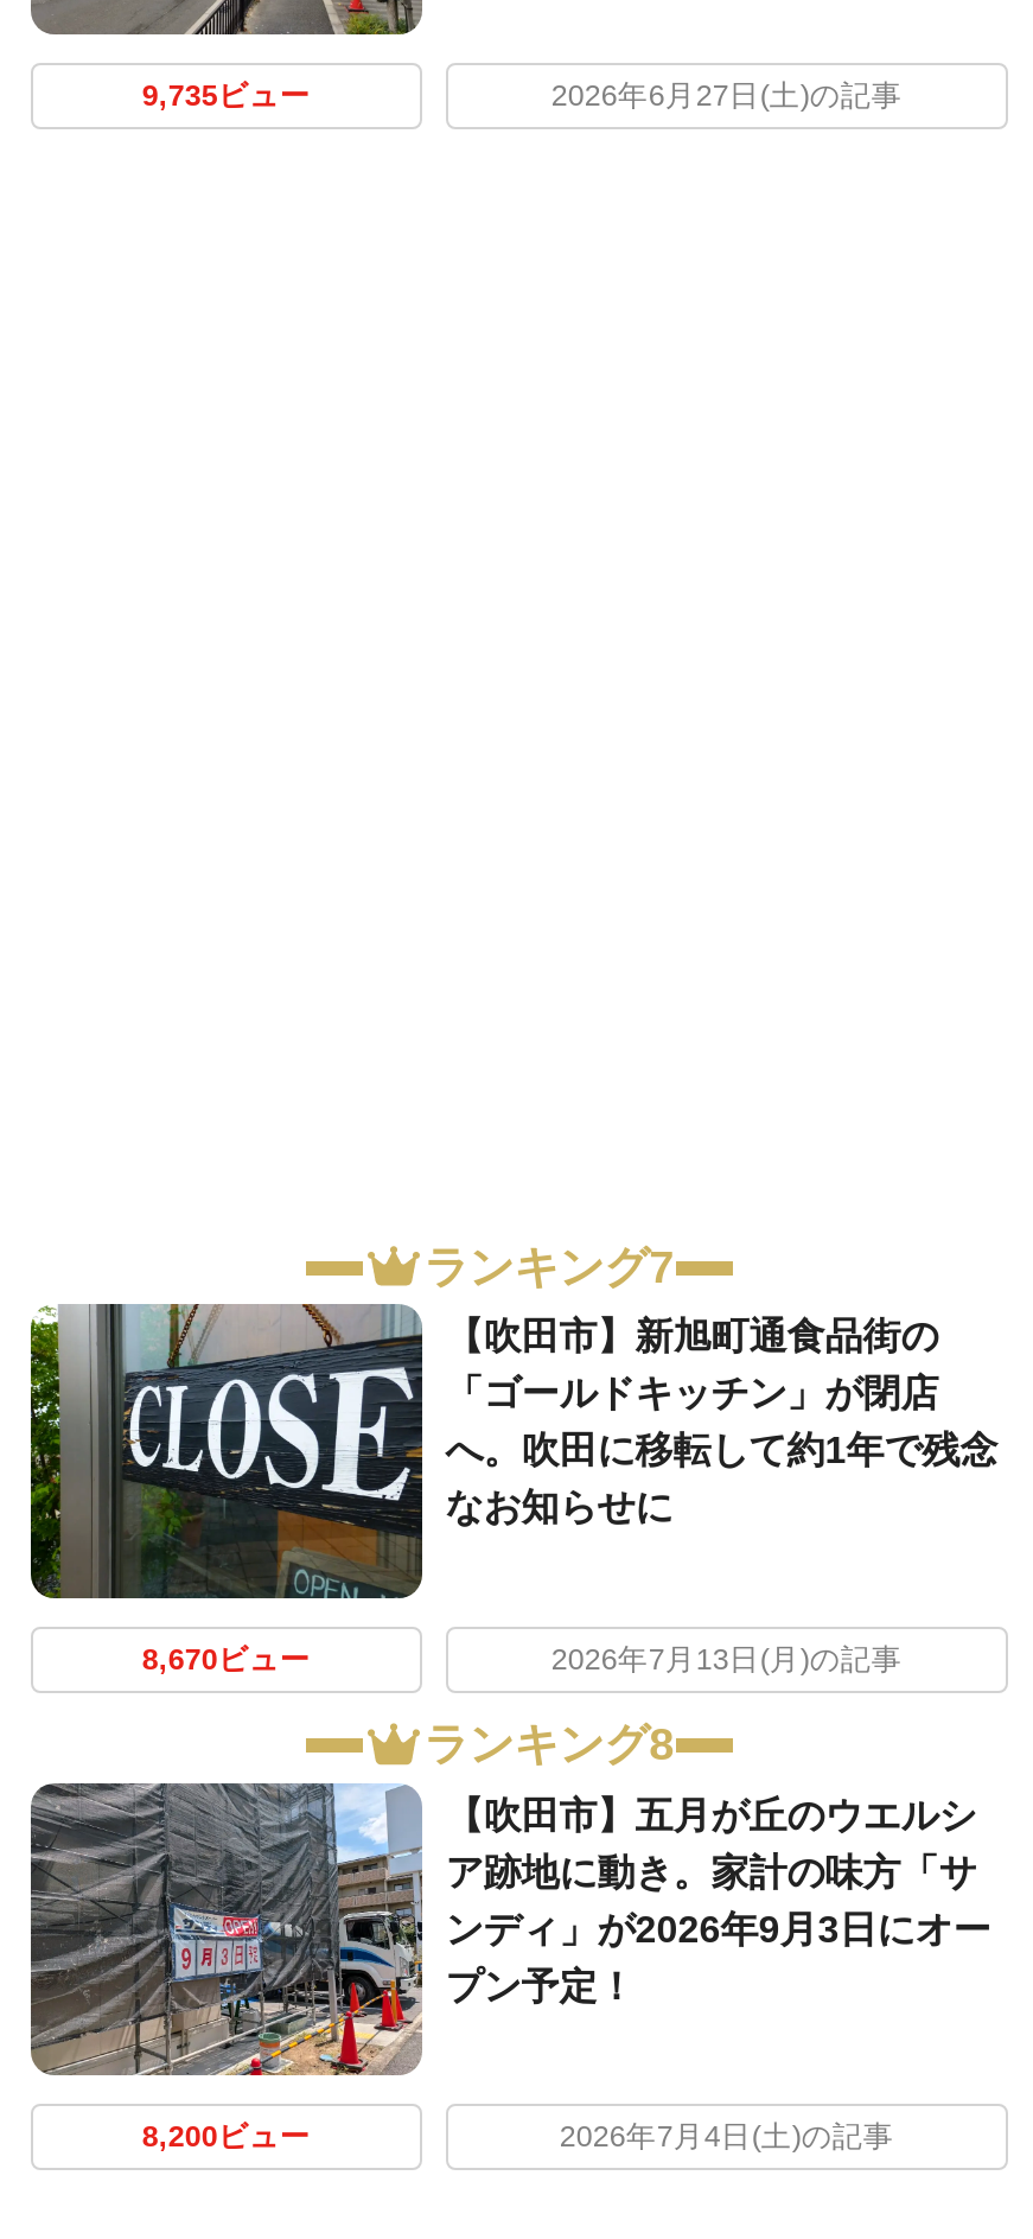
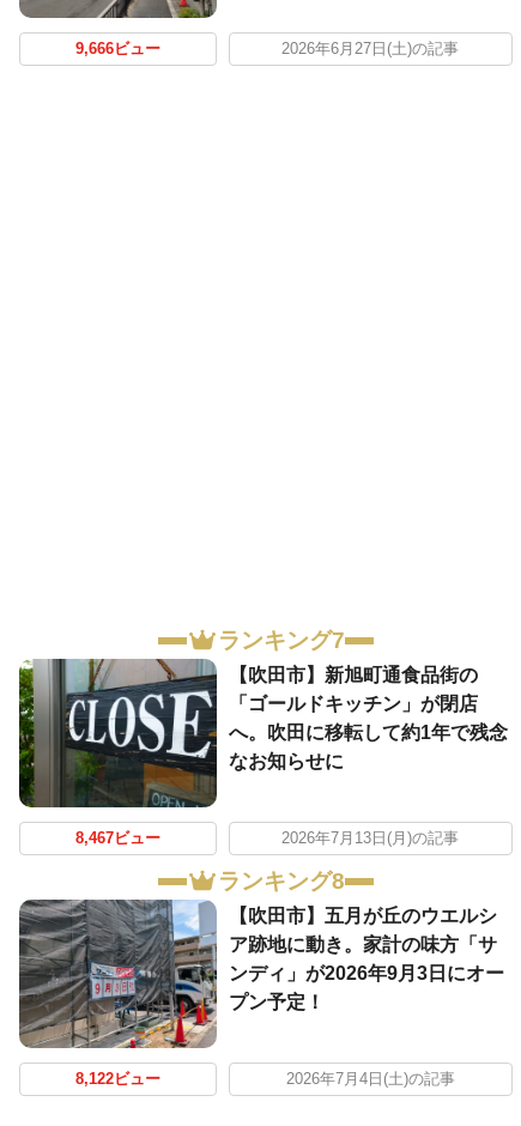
[142,79,310,113] 9,735ビュー -> [75,40,160,57] 9,666ビュー
[142,1644,310,1677] 8,670ビュー -> [75,830,160,847] 8,467ビュー
[142,2121,310,2154] 8,200ビュー -> [75,1071,160,1088] 8,122ビュー

